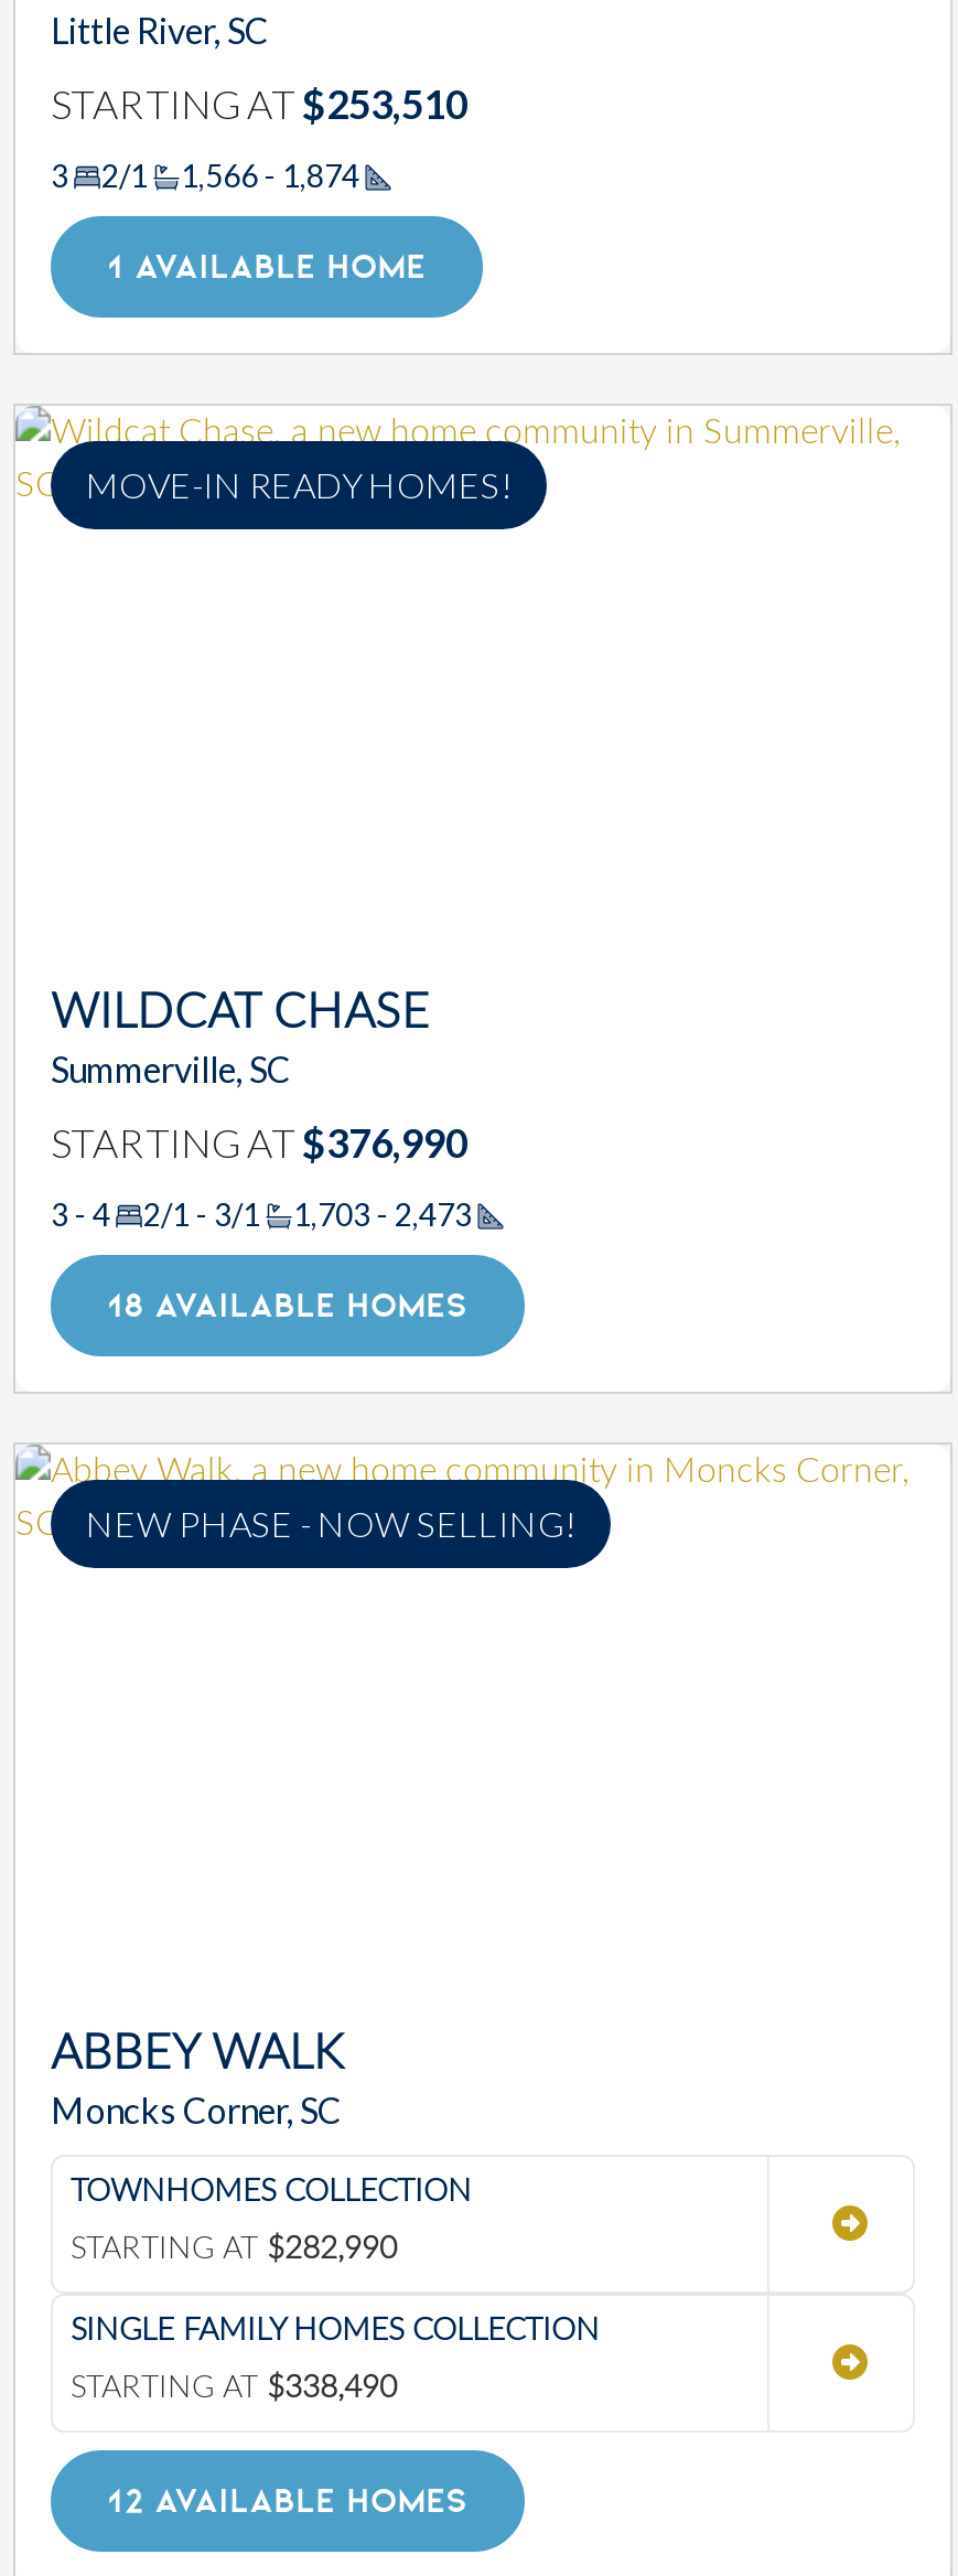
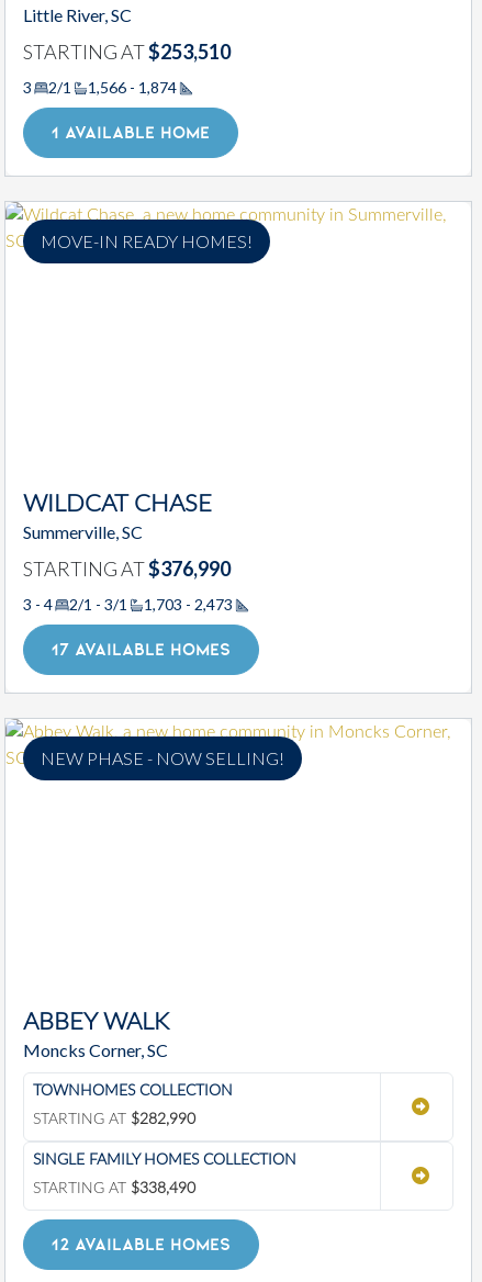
[108,1284,467,1326] 18 AVAILABLE HOMES -> [52,639,231,660] 17 AVAILABLE HOMES

